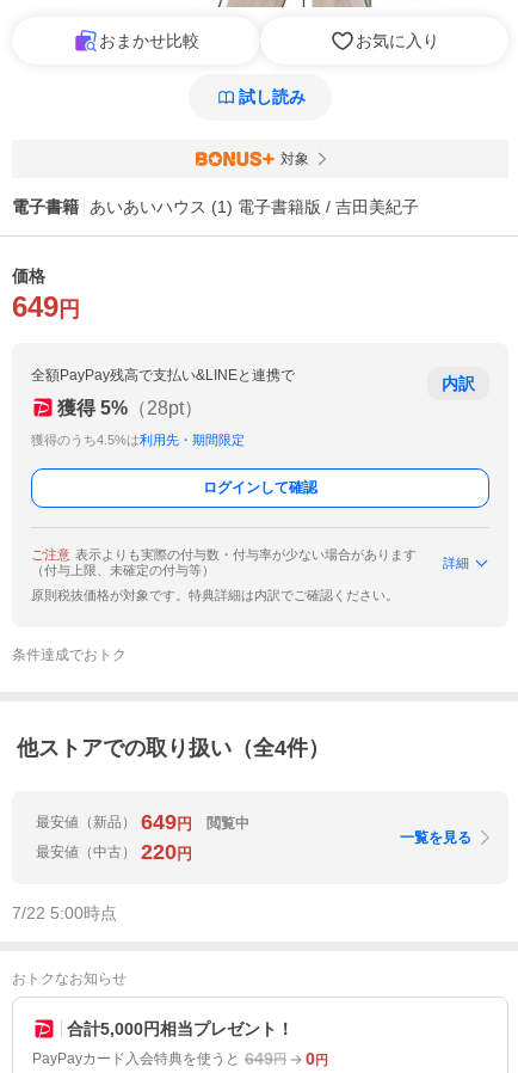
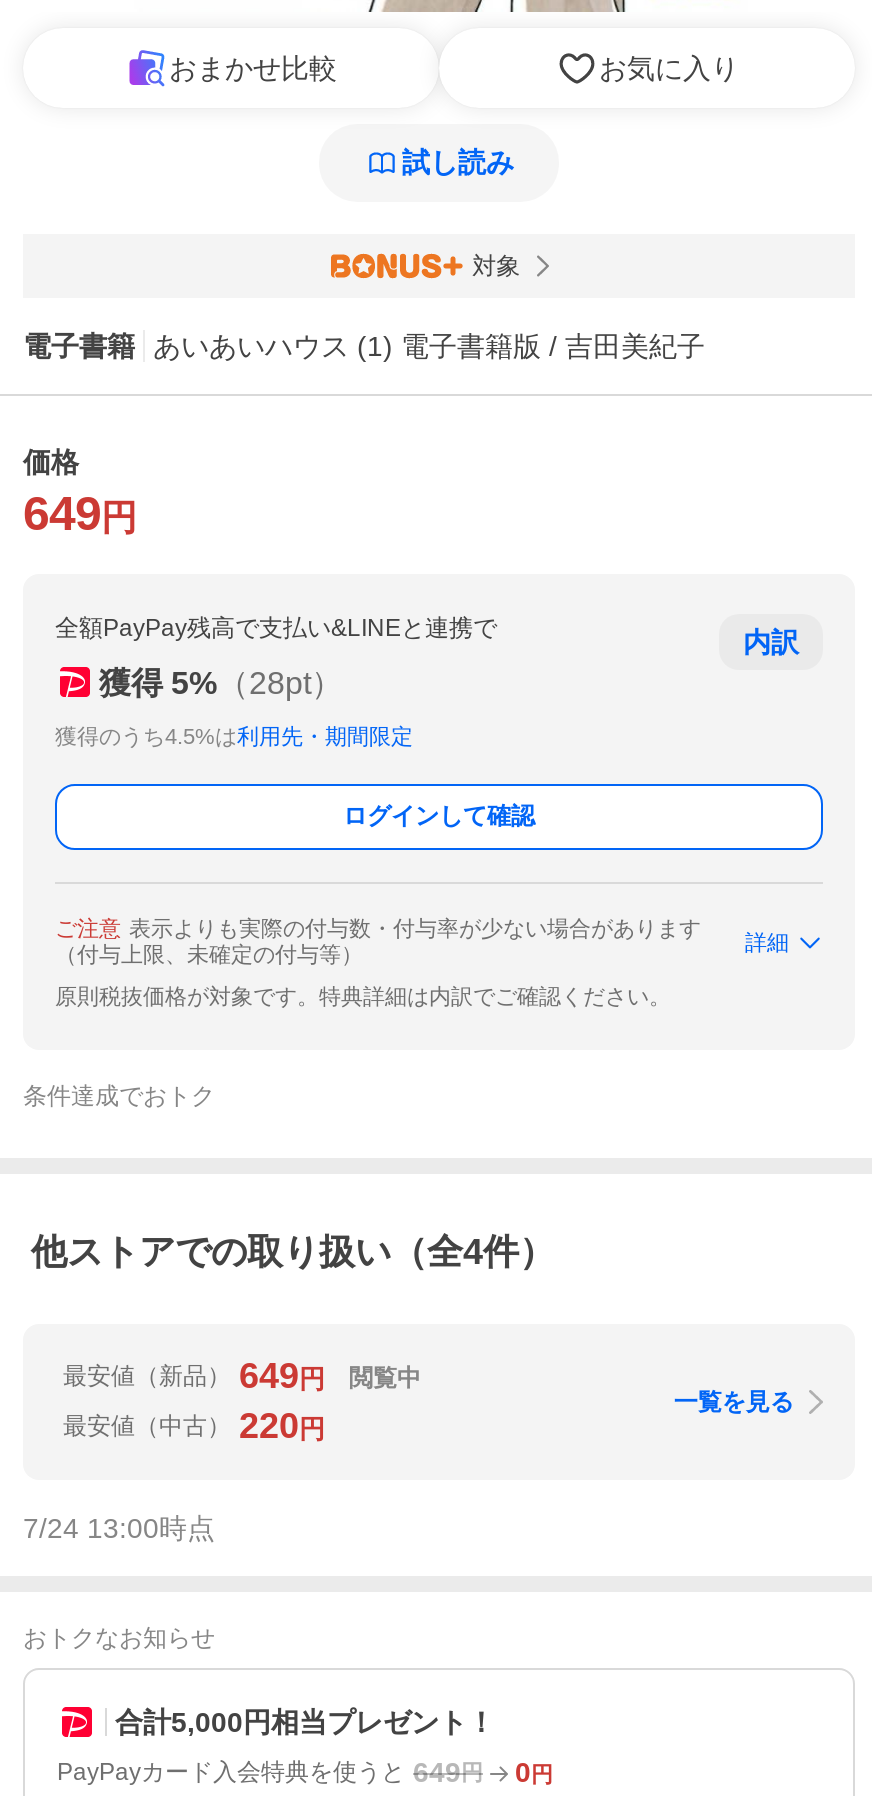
[12,903,117,922] 7/22 5:00時点 -> [23,1512,215,1544] 7/24 13:00時点

